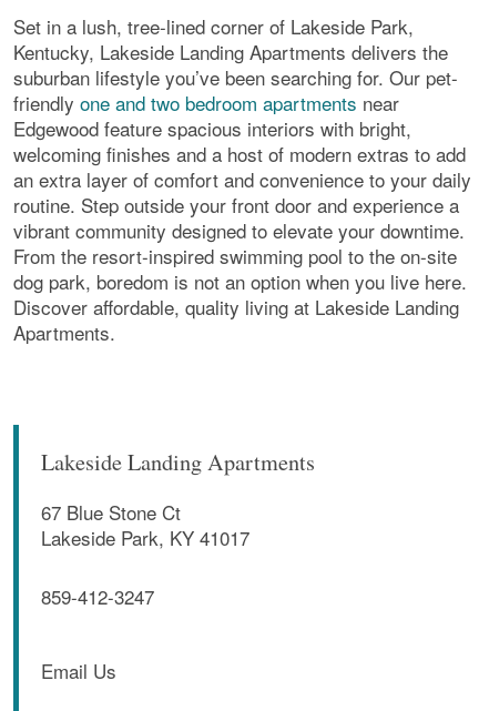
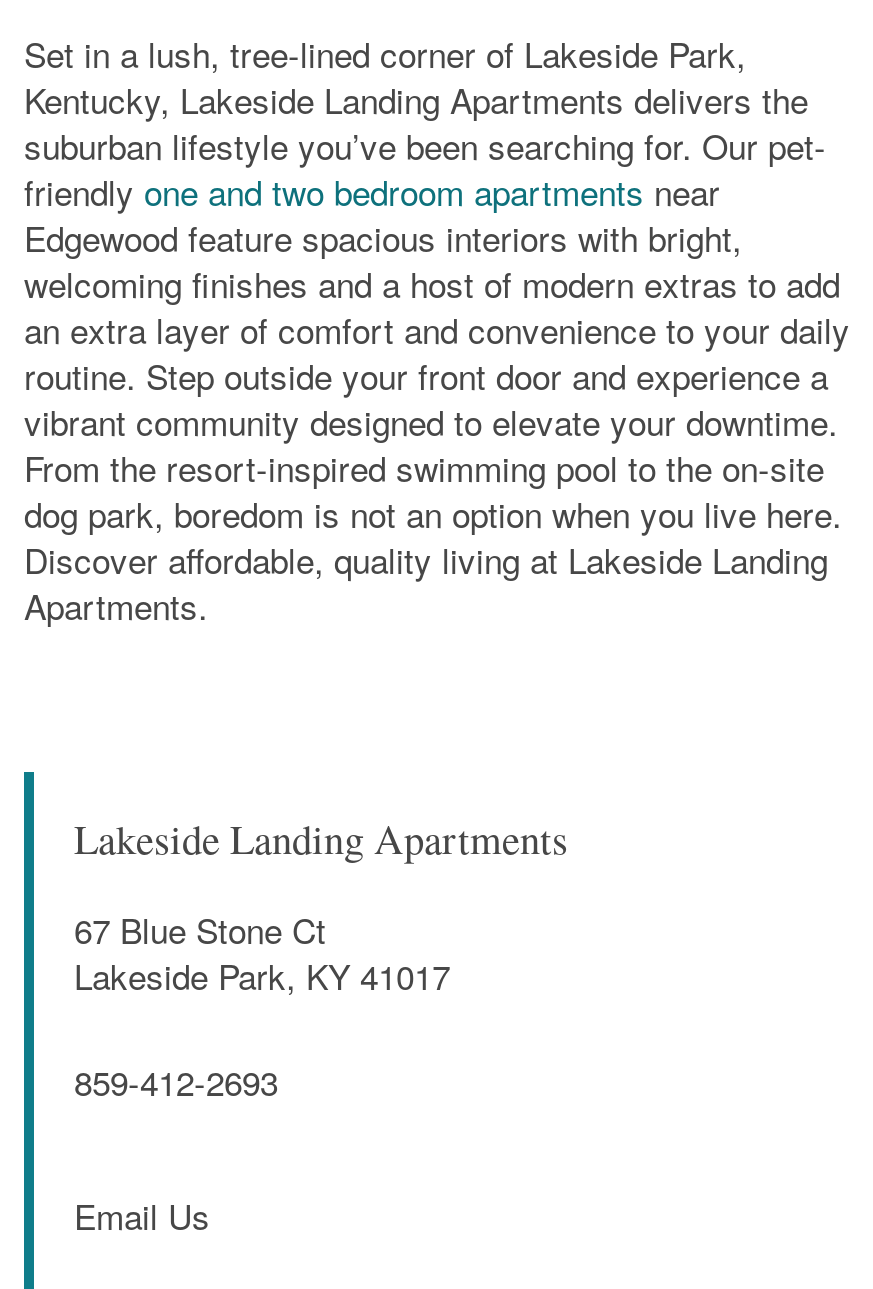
[41,582,154,610] 859-412-3247 -> [74,1055,278,1105] 859-412-2693

